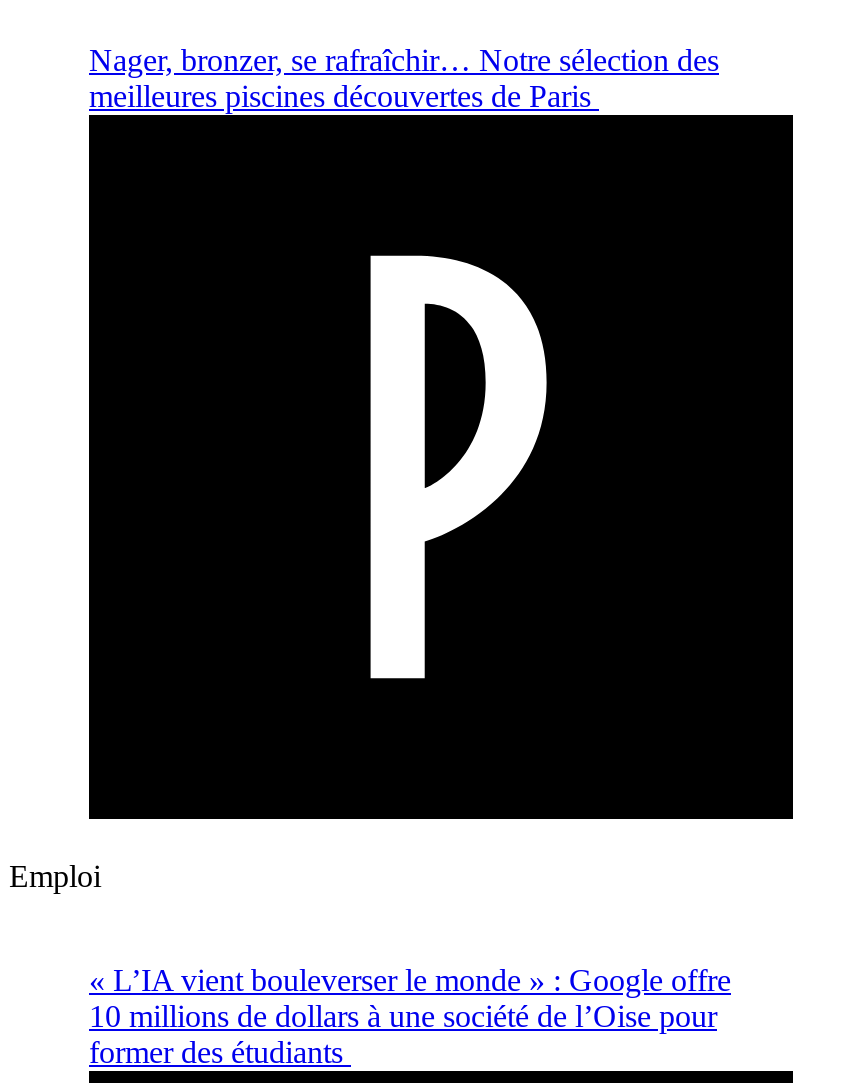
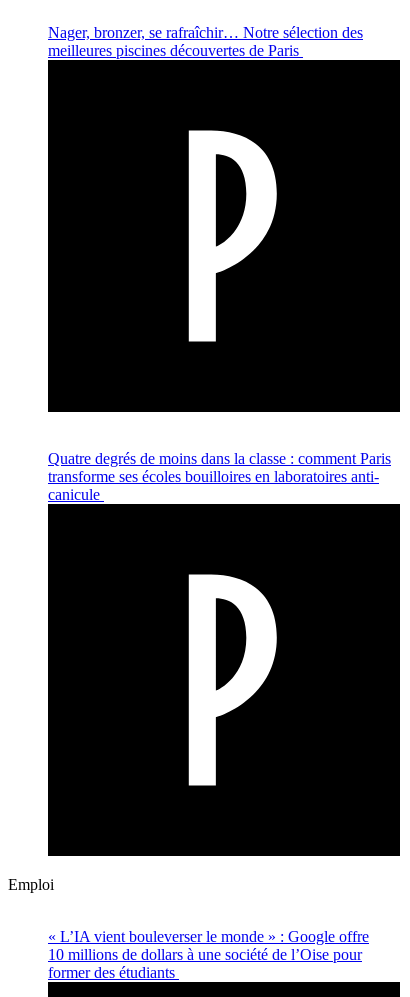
none -> [48,449,391,502] Quatre degrés de moins dans la classe : comment Paris | transforme ses écoles bouilloires en laboratoires anti- | canicule

